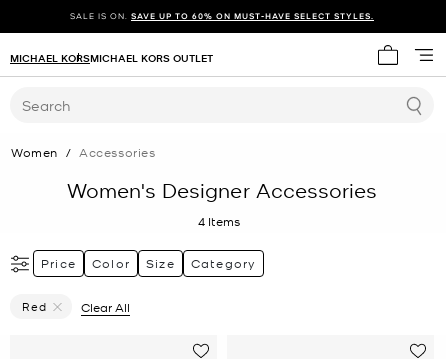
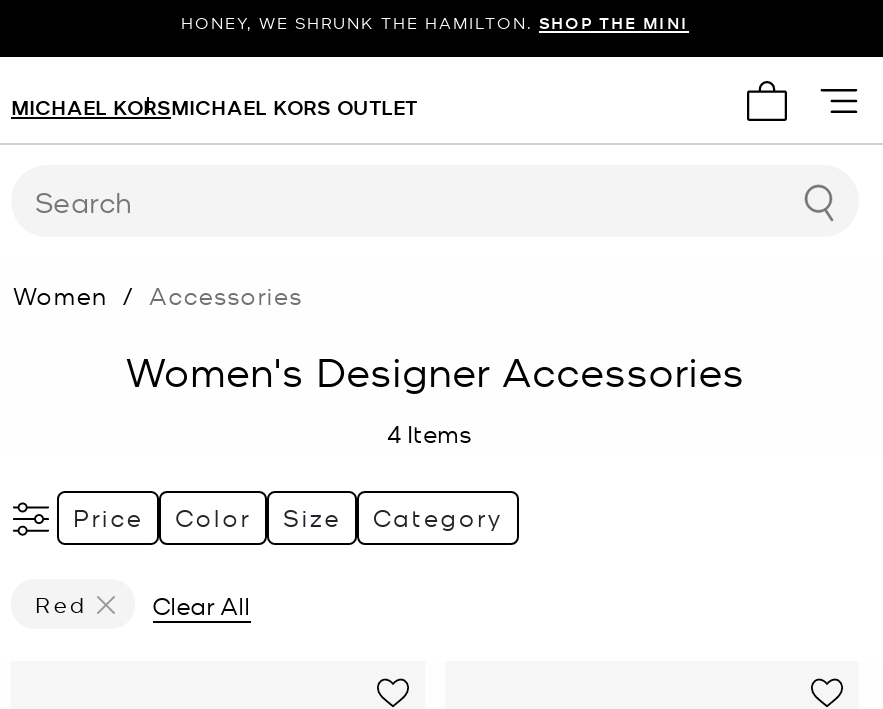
[70,10,374,21] SALE IS ON. SAVE UP TO 60% ON MUST-HAVE SELECT STYLES. -> [181,11,689,33] HONEY, WE SHRUNK THE HAMILTON. SHOP THE MINI

